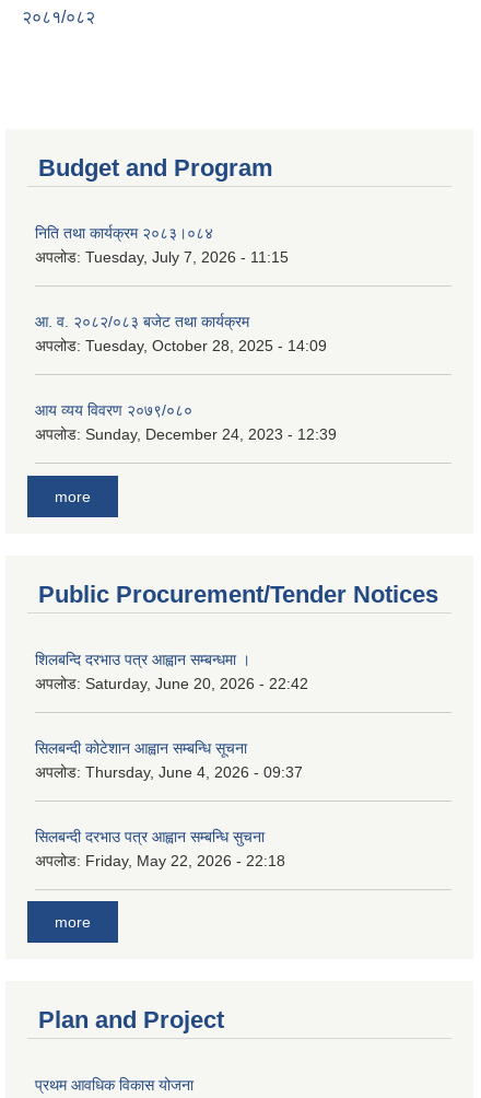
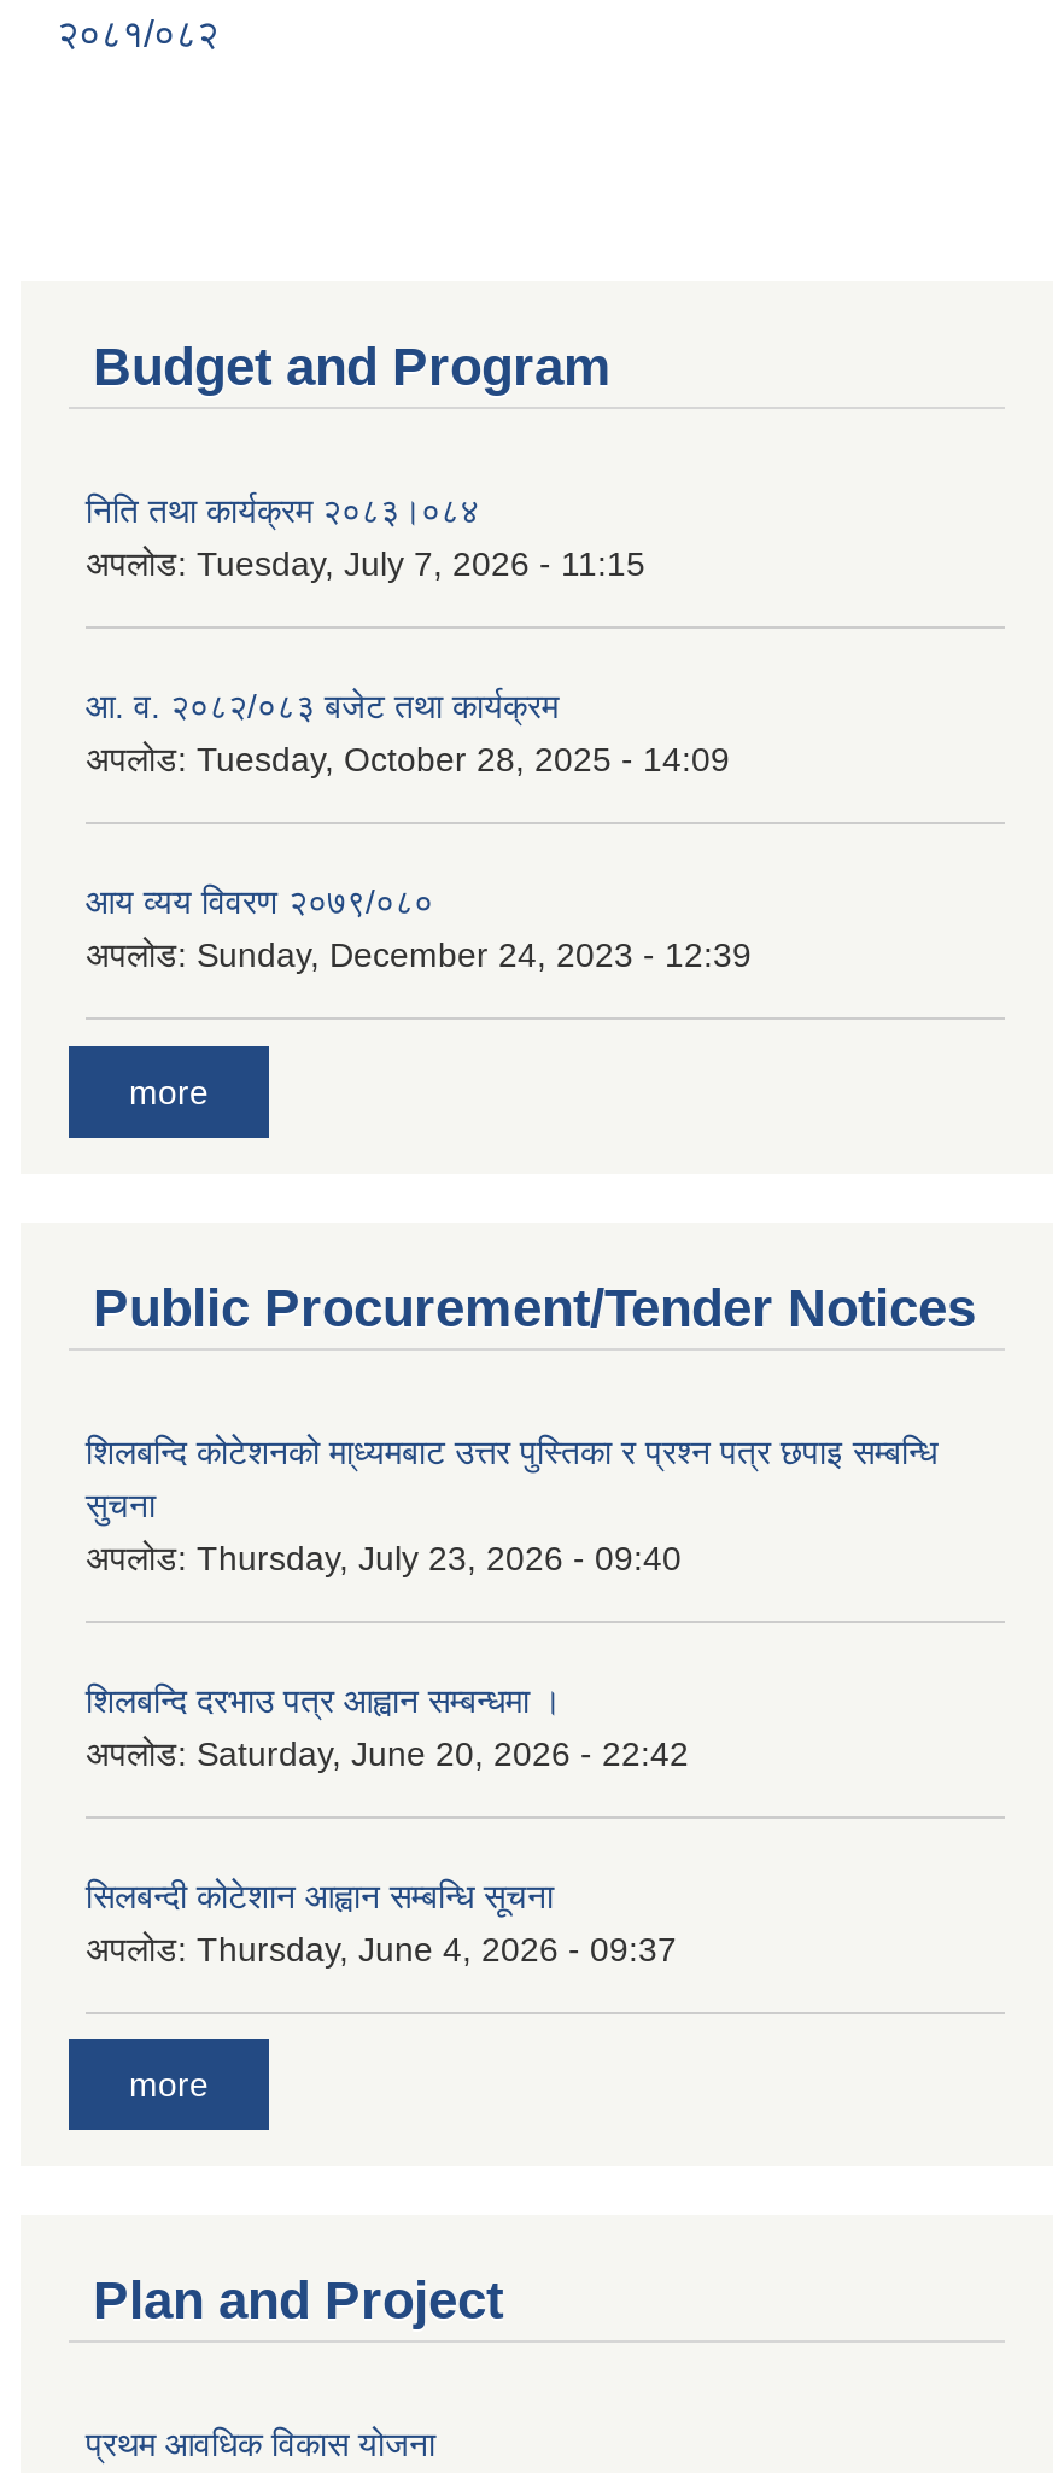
none -> [86,1432,937,1577] शिलबन्दि कोटेशनको मा्ध्यमबाट उत्तर पुस्तिका र प्रश्न पत्र छपाइ सम्बन्धि | सुचना | अपलोड: Thursday, July 23, 2026 - 09:40
moved [35,650,308,781] -> [86,1681,689,1968]: शिलबन्दि दरभाउ पत्र आह्वान सम्बन्धमा । | अपलोड: Saturday, June 20, 2026 - 22:42 | सिलबन्दी कोटेशान आह्वान सम्बन्धि सूचना | अपलोड: Thursday, June 4, 2026 - 09:37
[35,828,285,869] सिलबन्दी दरभाउ पत्र आह्वान सम्बन्धि सुचना | अपलोड: Friday, May 22, 2026 - 22:18 -> none

